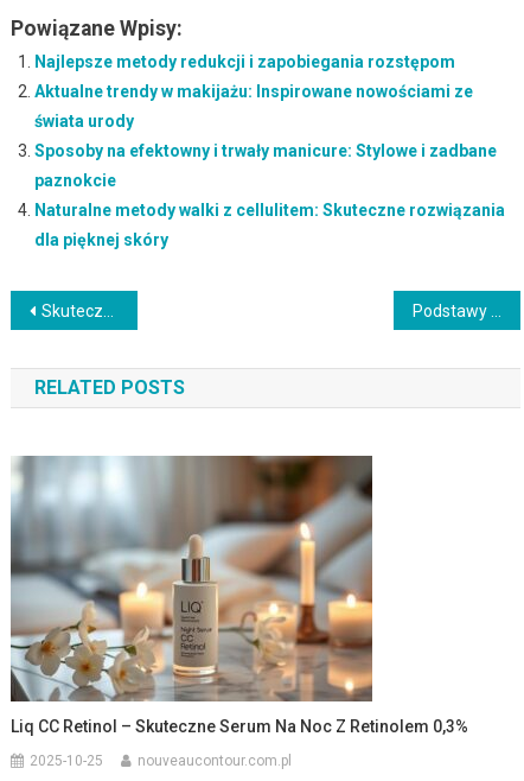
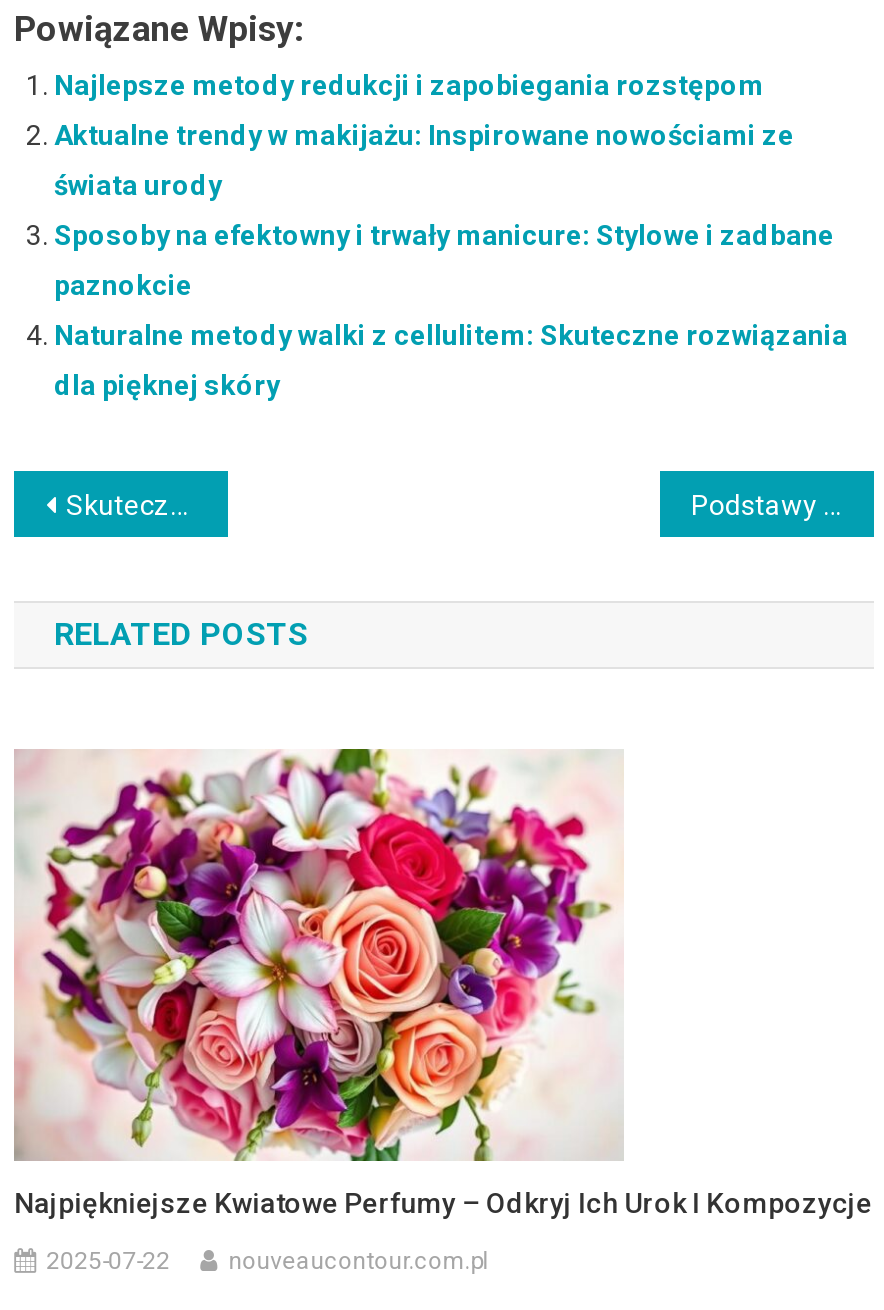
[9,455,468,736] [image] | Liq CC Retinol – Skuteczne Serum Na Noc Z Retinolem 0,3% -> [14,748,872,1219] [image] | Najpiękniejsze Kwiatowe Perfumy – Odkryj Ich Urok I Kompozycje
[30,752,103,769] 2025-10-25 -> [46,1247,170,1275] 2025-07-22

